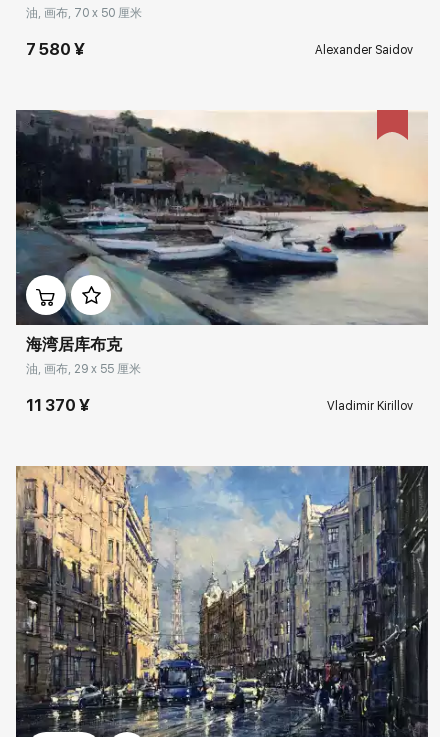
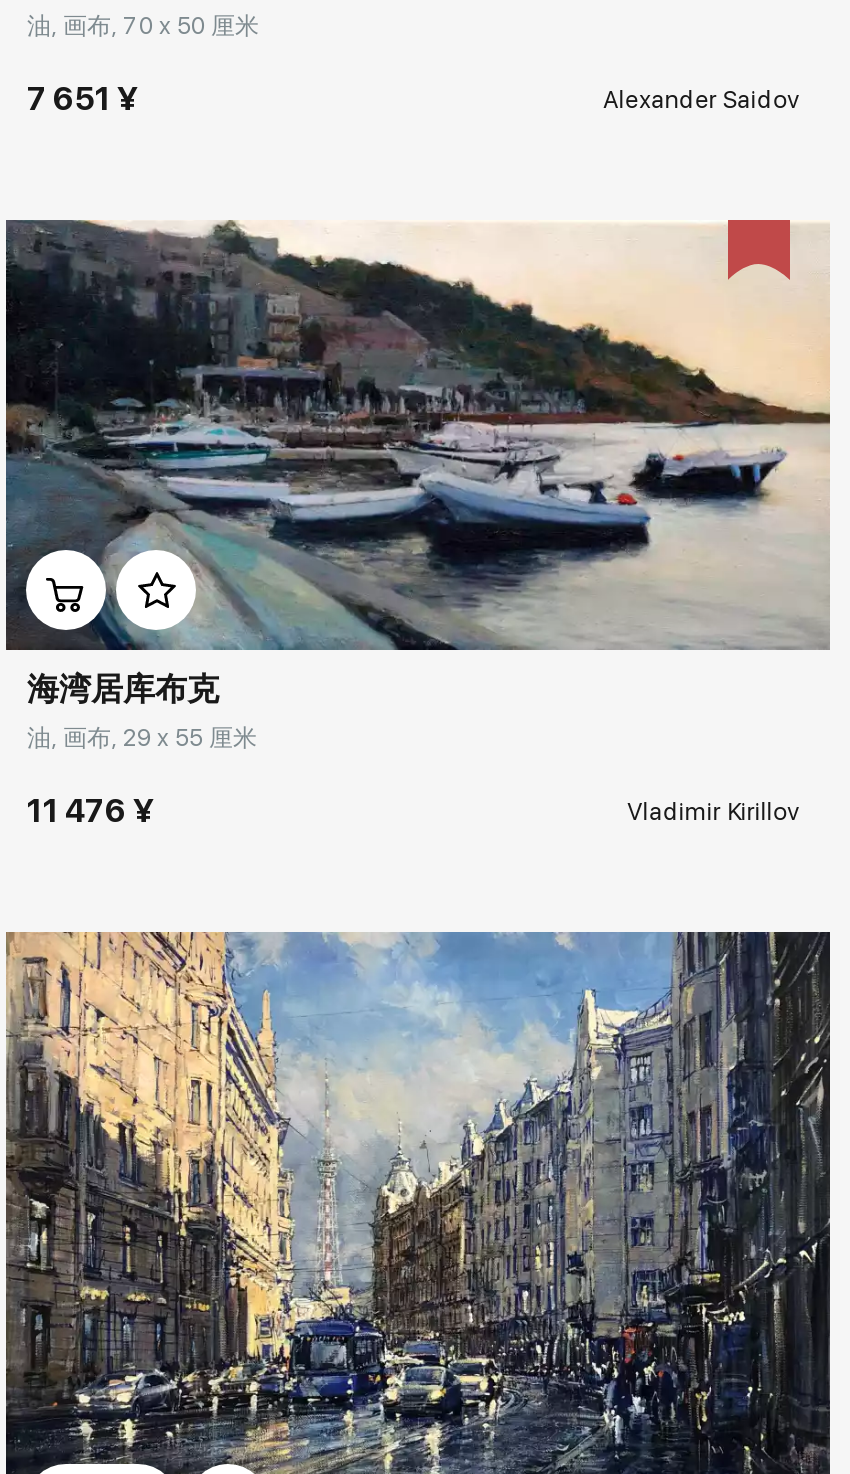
[26,40,85,59] 7 580 ¥ -> [27,81,139,119] 7 651 ¥
[26,396,90,415] 11 370 ¥ -> [27,792,155,830] 11 476 ¥

